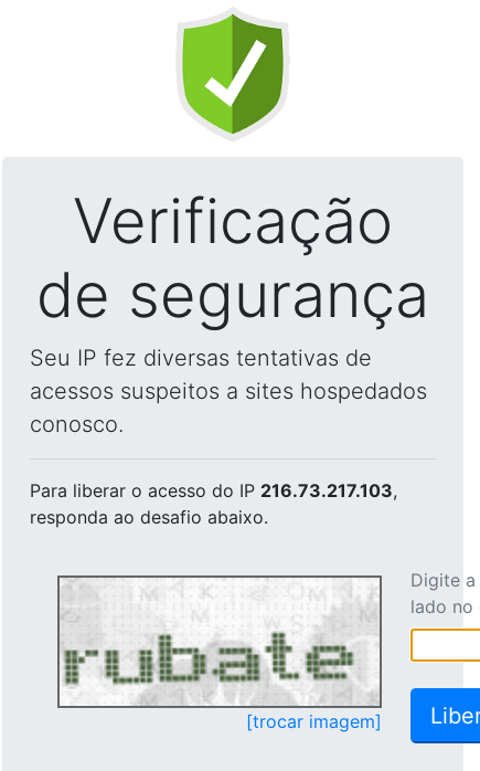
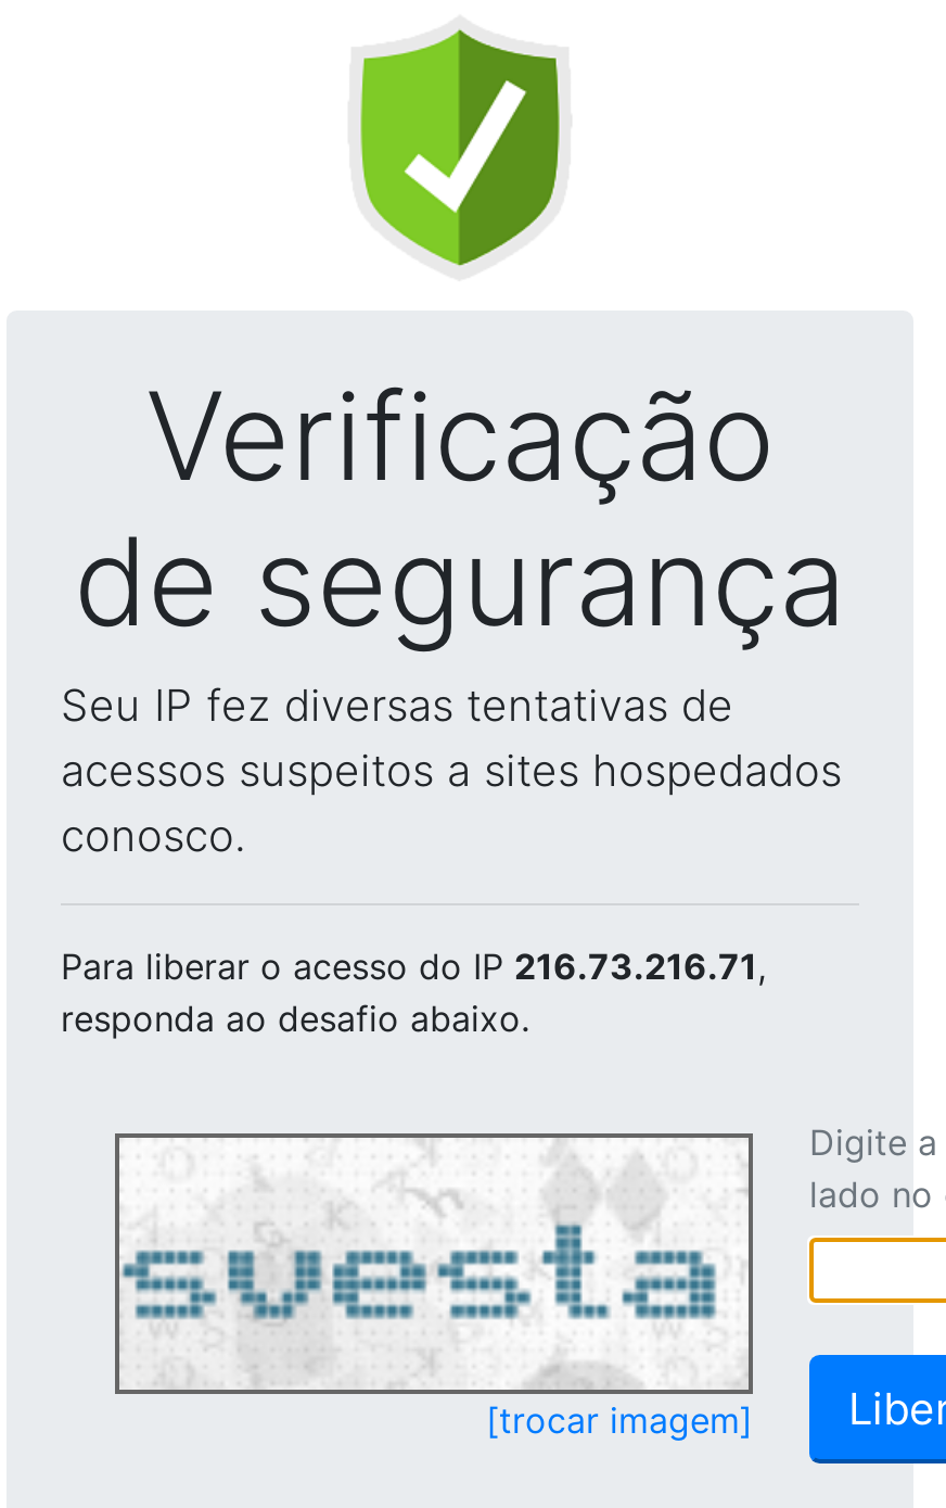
[30,479,397,501] Para liberar o acesso do IP 216.73.217.103, -> [61,945,766,988] Para liberar o acesso do IP 216.73.216.71,
[61,581,376,703] [image] -> [122,1140,744,1385] [image]

